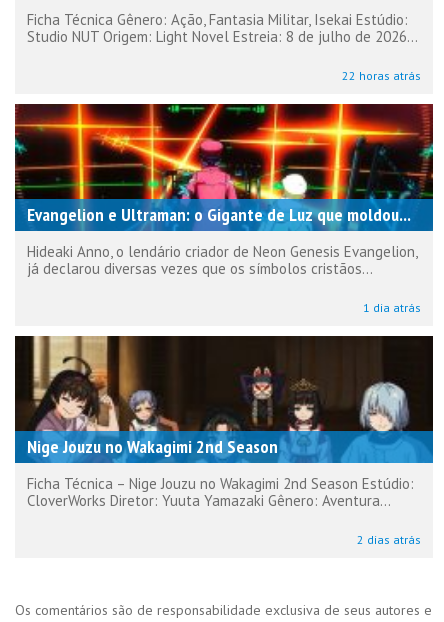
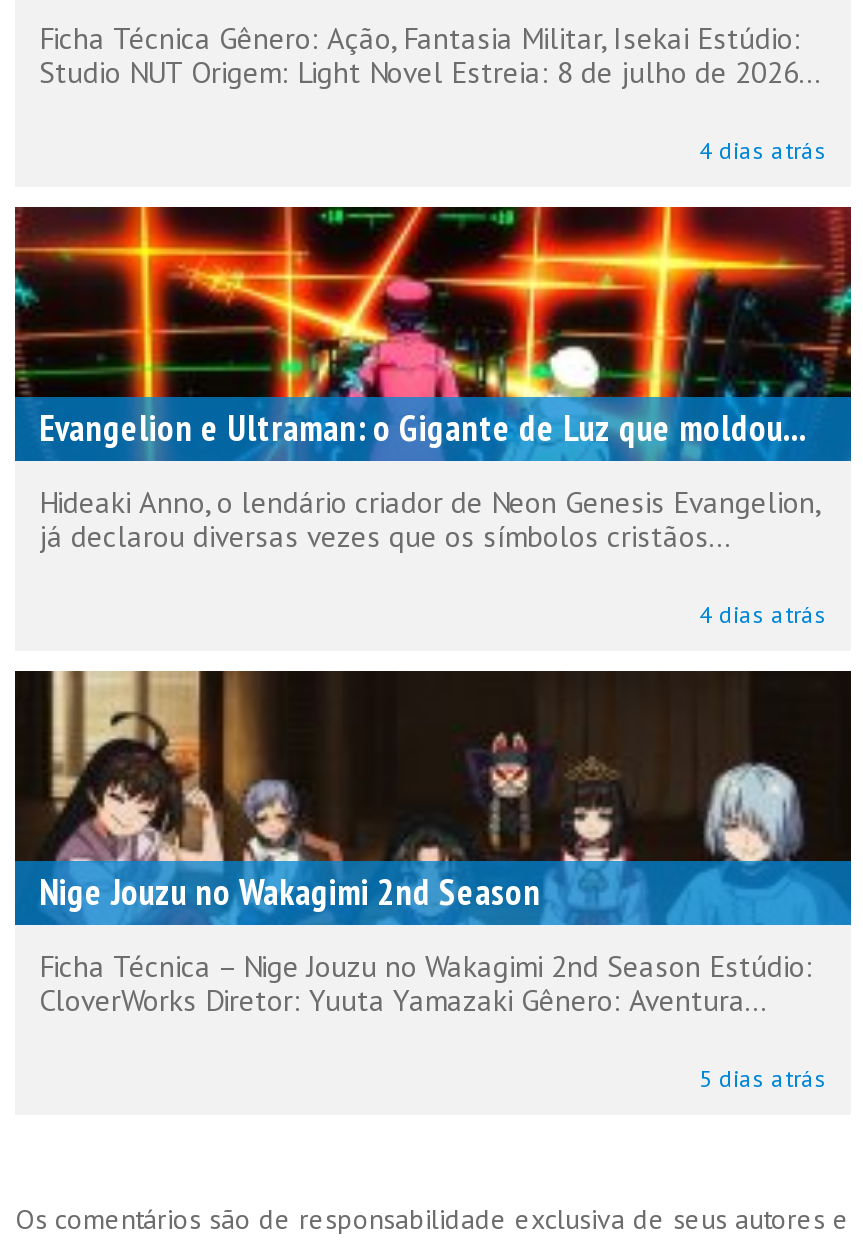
[342,67,421,82] 22 horas atrás -> [699,134,827,164] 4 dias atrás
[363,299,421,314] 1 dia atrás -> [699,598,827,628] 4 dias atrás
[357,531,421,546] 2 dias atrás -> [699,1062,827,1092] 5 dias atrás

